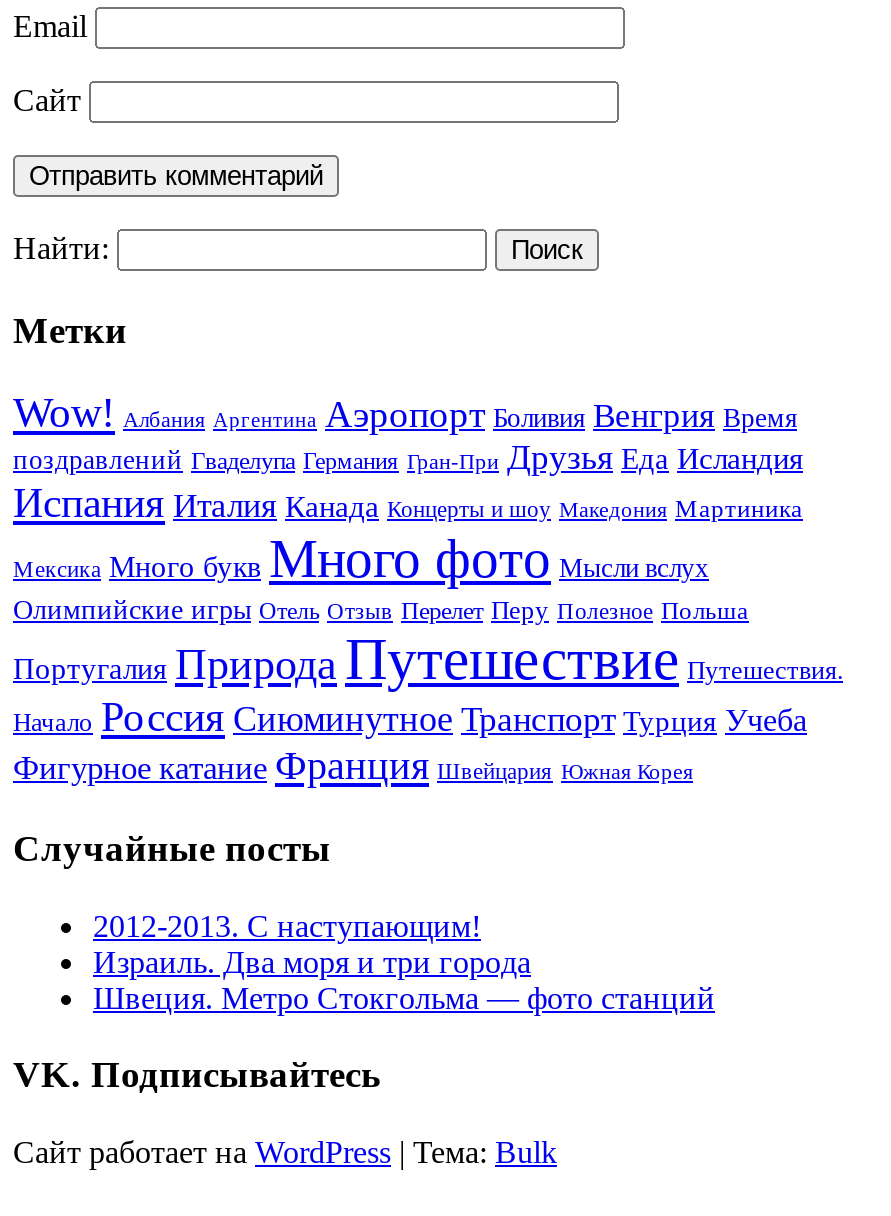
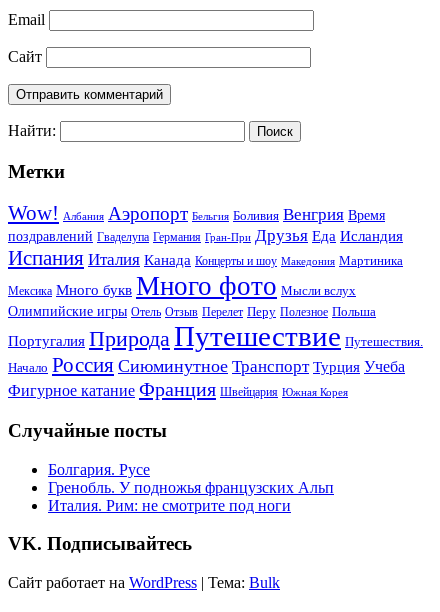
[13,390,797,438] Wow! Албания Аргентина Аэропорт Боливия Венгрия Время -> [8,201,385,225] Wow! Албания Аэропорт Бельгия Боливия Венгрия Время
[93,909,715,1015] 2012-2013. С наступающим! | Израиль. Два моря и три города | Швеция. Метро Стокгольма — фото станций -> [48,461,334,514] Болгария. Русе | Гренобль. У подножья французских Альп | Италия. Рим: не смотрите под ноги

